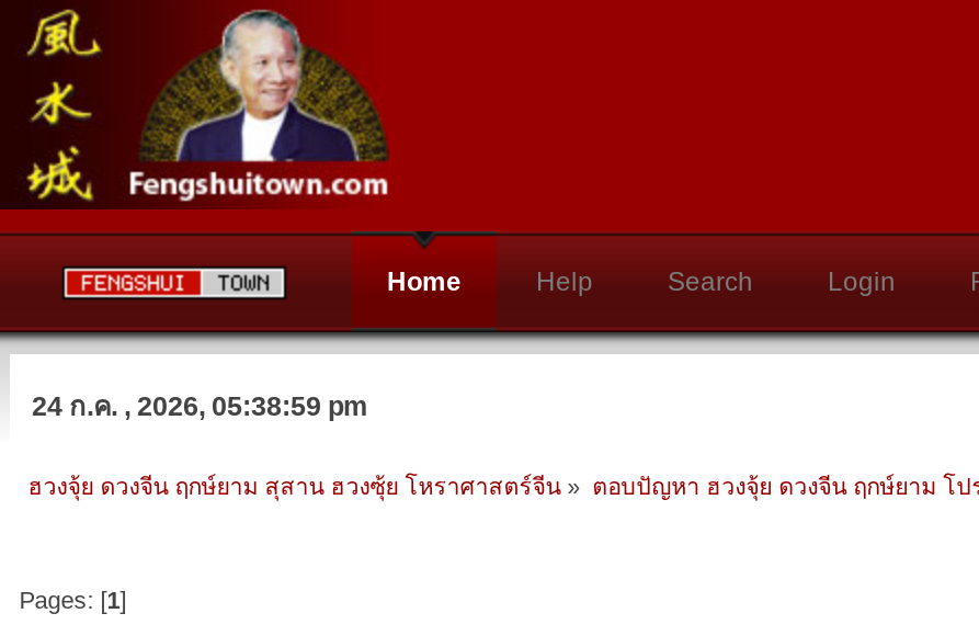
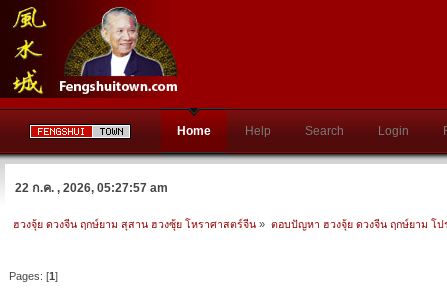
[32,391,367,422] 24 ก.ค. , 2026, 05:38:59 pm -> [15,181,168,195] 22 ก.ค. , 2026, 05:27:57 am

